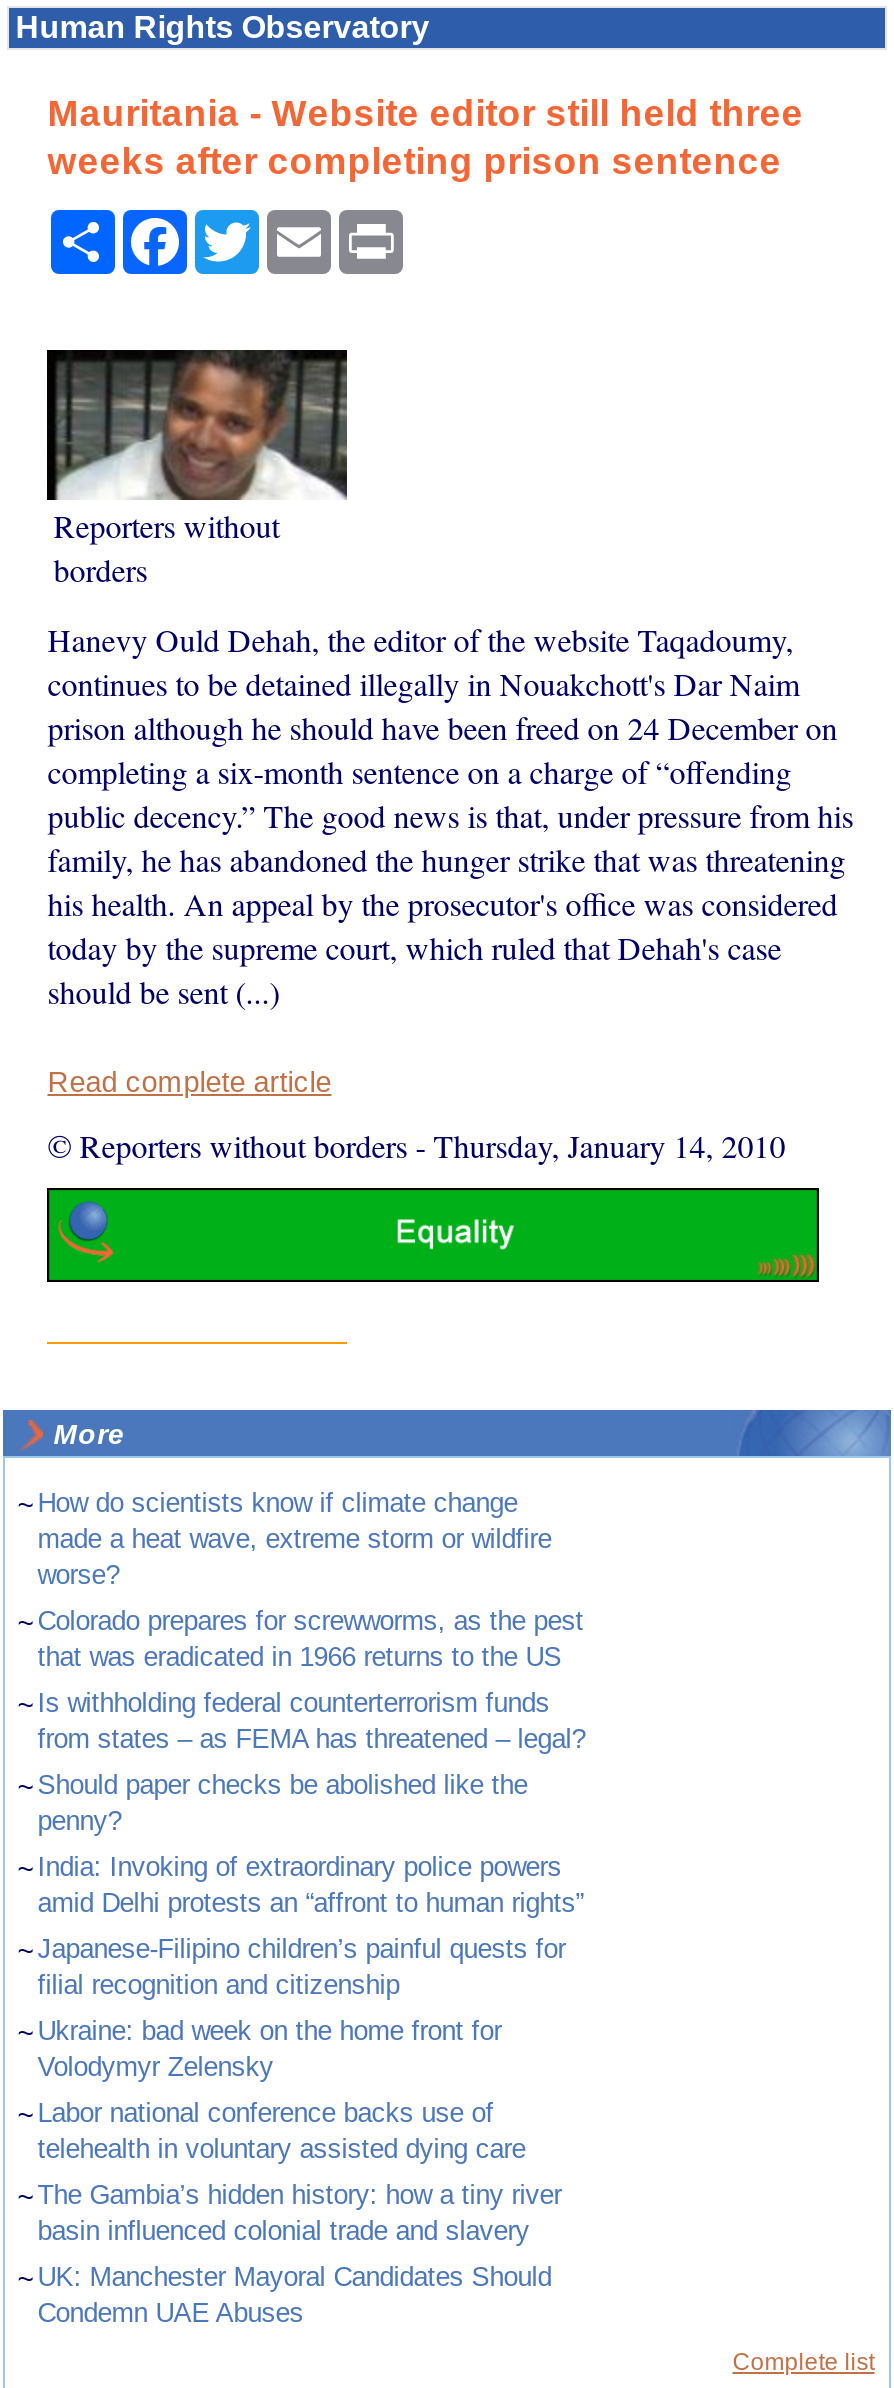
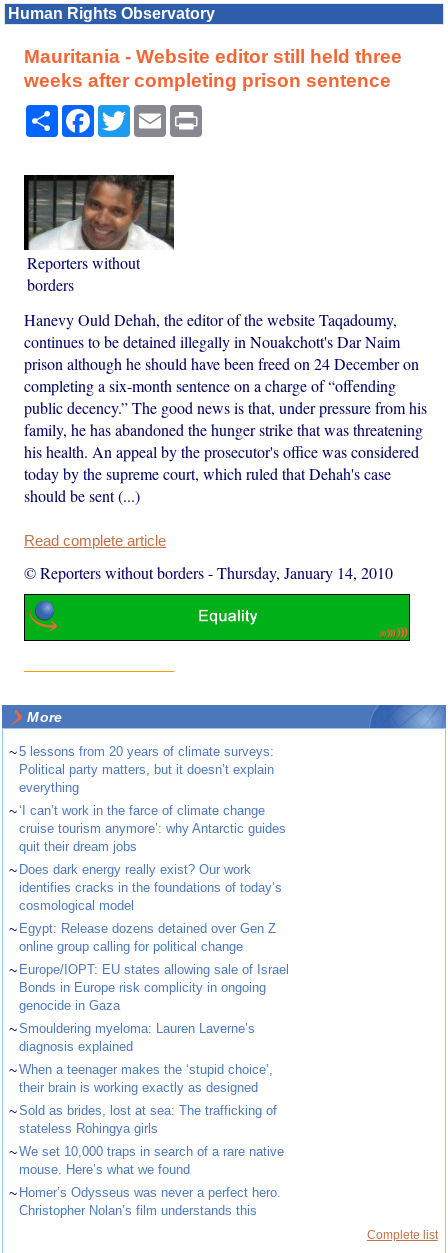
[17,1489,551,1591] ~ How do scientists know if climate change | made a heat wave, extreme storm or wildfire | worse? -> [9,744,274,795] ~ 5 lessons from 20 years of climate surveys: | Political party matters, but it doesn’t explain | everything
[17,1607,583,1673] ~ Colorado prepares for screwworms, as the pest | that was eradicated in 1966 returns to the US -> [9,803,286,854] ~ ‘I can’t work in the farce of climate change | cruise tourism anymore’: why Antarctic guides | quit their dream jobs
[17,1689,585,1755] ~ Is withholding federal counterterrorism funds | from states – as FEMA has threatened – legal? -> [9,862,282,913] ~ Does dark energy really exist? Our work | identifies cracks in the foundations of today’s | cosmological model
[17,1771,527,1837] ~ Should paper checks be abolished like the | penny? -> [9,921,276,954] ~ Egypt: Release dozens detained over Gen Z | online group calling for political change
[17,1853,583,1919] ~ India: Invoking of extraordinary police powers | amid Delhi protests an “affront to human rights” -> [9,962,289,1013] ~ Europe/IOPT: EU states allowing sale of Israel | Bonds in Europe risk complicity in ongoing | genocide in Gaza
[17,1935,565,2001] ~ Japanese-Filipino children’s painful quests for | filial recognition and citizenship -> [9,1021,255,1054] ~ Smouldering myeloma: Lauren Laverne’s | diagnosis explained
[17,2017,501,2083] ~ Ukraine: bad week on the home front for | Volodymyr Zelensky -> [9,1062,273,1095] ~ When a teenager makes the ‘stupid choice’, | their brain is working exactly as designed
[17,2099,525,2165] ~ Labor national conference backs use of | telehealth in voluntary assisted dying care -> [9,1103,277,1136] ~ Sold as brides, lost at sea: The trafficking of | stateless Rohingya girls
[17,2181,561,2247] ~ The Gambia’s hidden history: how a tiny river | basin influenced colonial trade and slavery -> [9,1144,284,1177] ~ We set 10,000 traps in search of a rare native | mouse. Here’s what we found
[17,2263,551,2329] ~ UK: Manchester Mayoral Candidates Should | Condemn UAE Abuses -> [9,1185,281,1218] ~ Homer’s Odysseus was never a perfect hero. | Christopher Nolan’s film understands this

